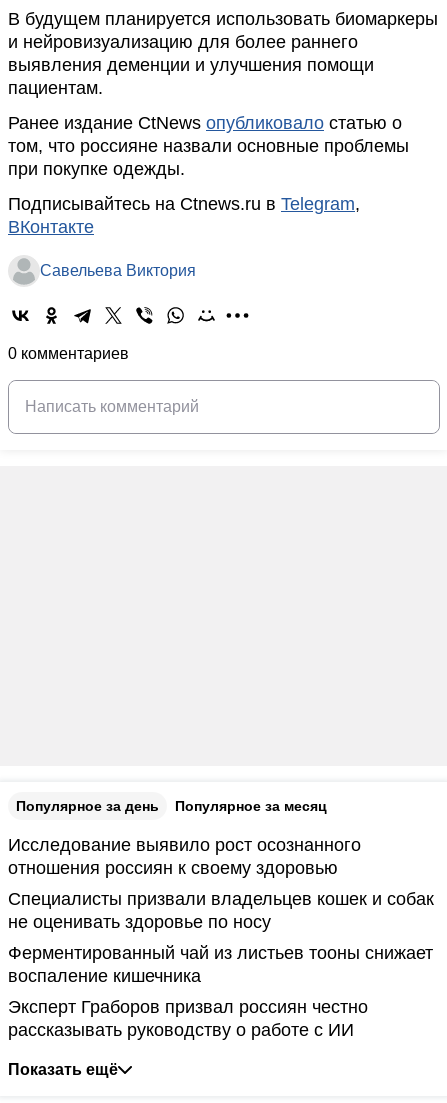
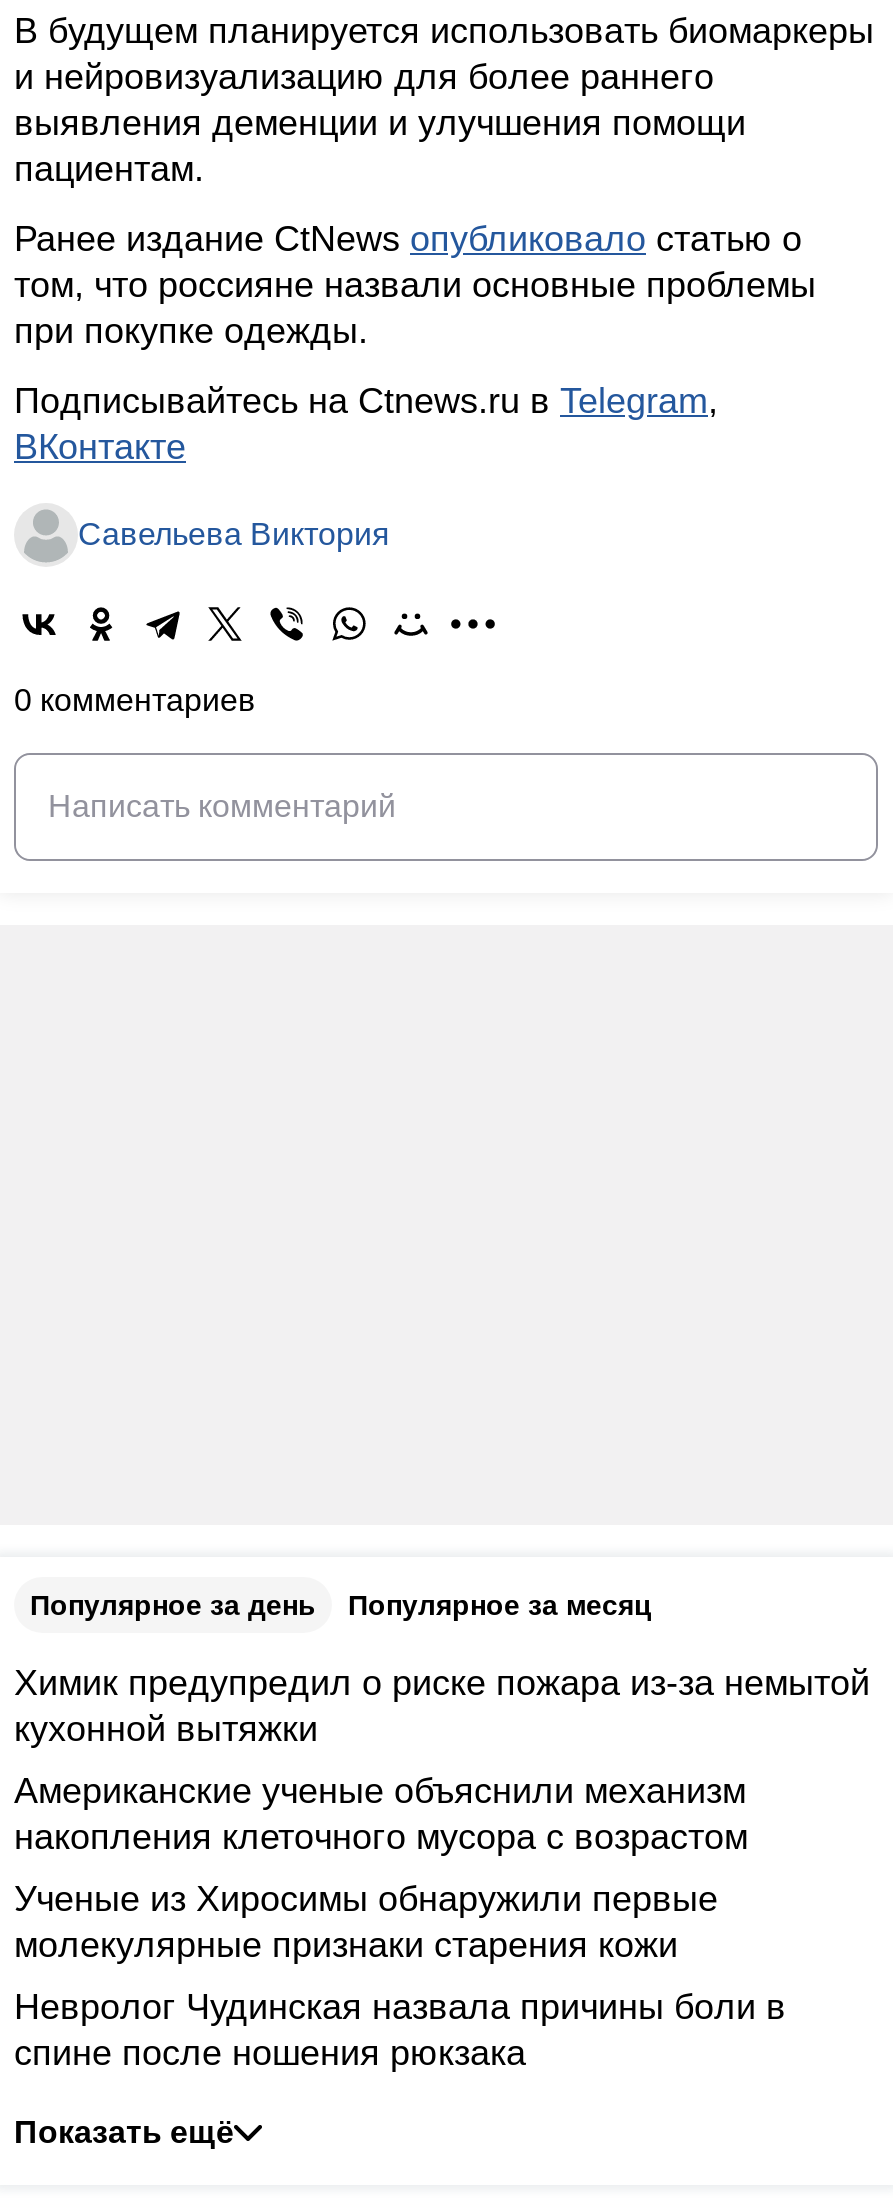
[8,835,361,878] Исследование выявило рост осознанного | отношения россиян к своему здоровью -> [14,1663,870,1749] Химик предупредил о риске пожара из-за немытой | кухонной вытяжки
[8,889,434,932] Специалисты призвали владельцев кошек и собак | не оценивать здоровье по носу -> [14,1771,748,1857] Американские ученые объяснили механизм | накопления клеточного мусора с возрастом
[8,943,433,986] Ферментированный чай из листьев тооны снижает | воспаление кишечника -> [14,1879,718,1965] Ученые из Хиросимы обнаружили первые | молекулярные признаки старения кожи
[8,997,368,1040] Эксперт Граборов призвал россиян честно | рассказывать руководству о работе с ИИ -> [14,1987,786,2073] Невролог Чудинская назвала причины боли в | спине после ношения рюкзака

